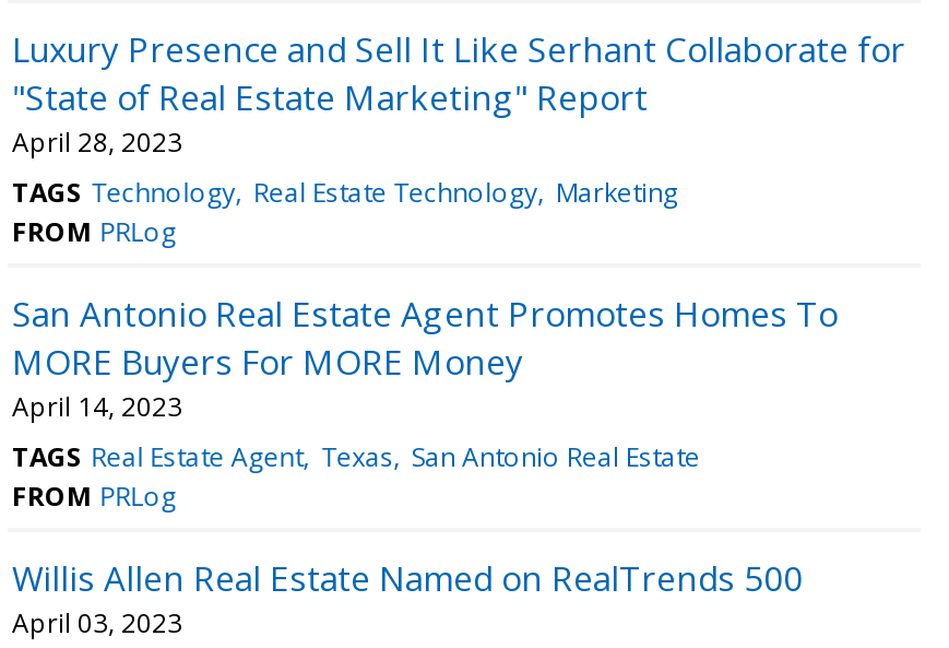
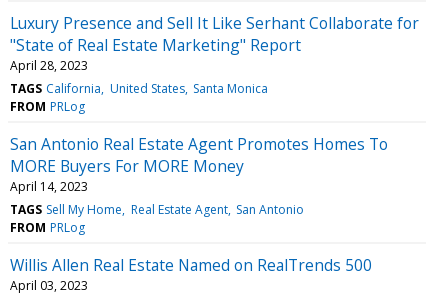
[12,173,678,210] TAGS Technology Real Estate Technology Marketing -> [10,80,268,97] TAGS California United States Santa Monica
[12,438,700,475] TAGS Real Estate Agent Texas San Antonio Real Estate -> [10,201,304,218] TAGS Sell My Home Real Estate Agent San Antonio

